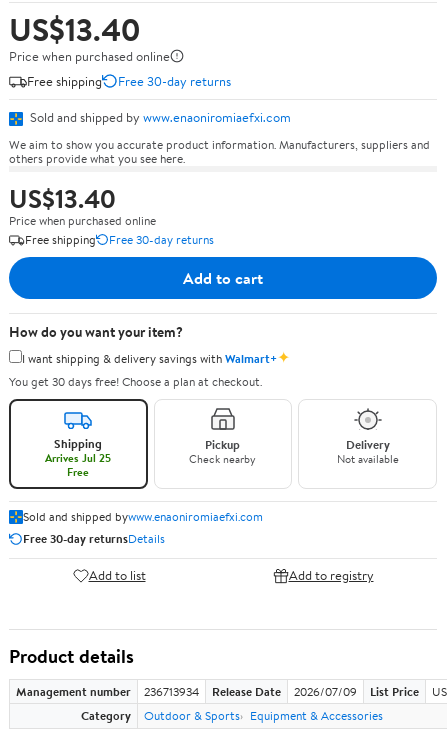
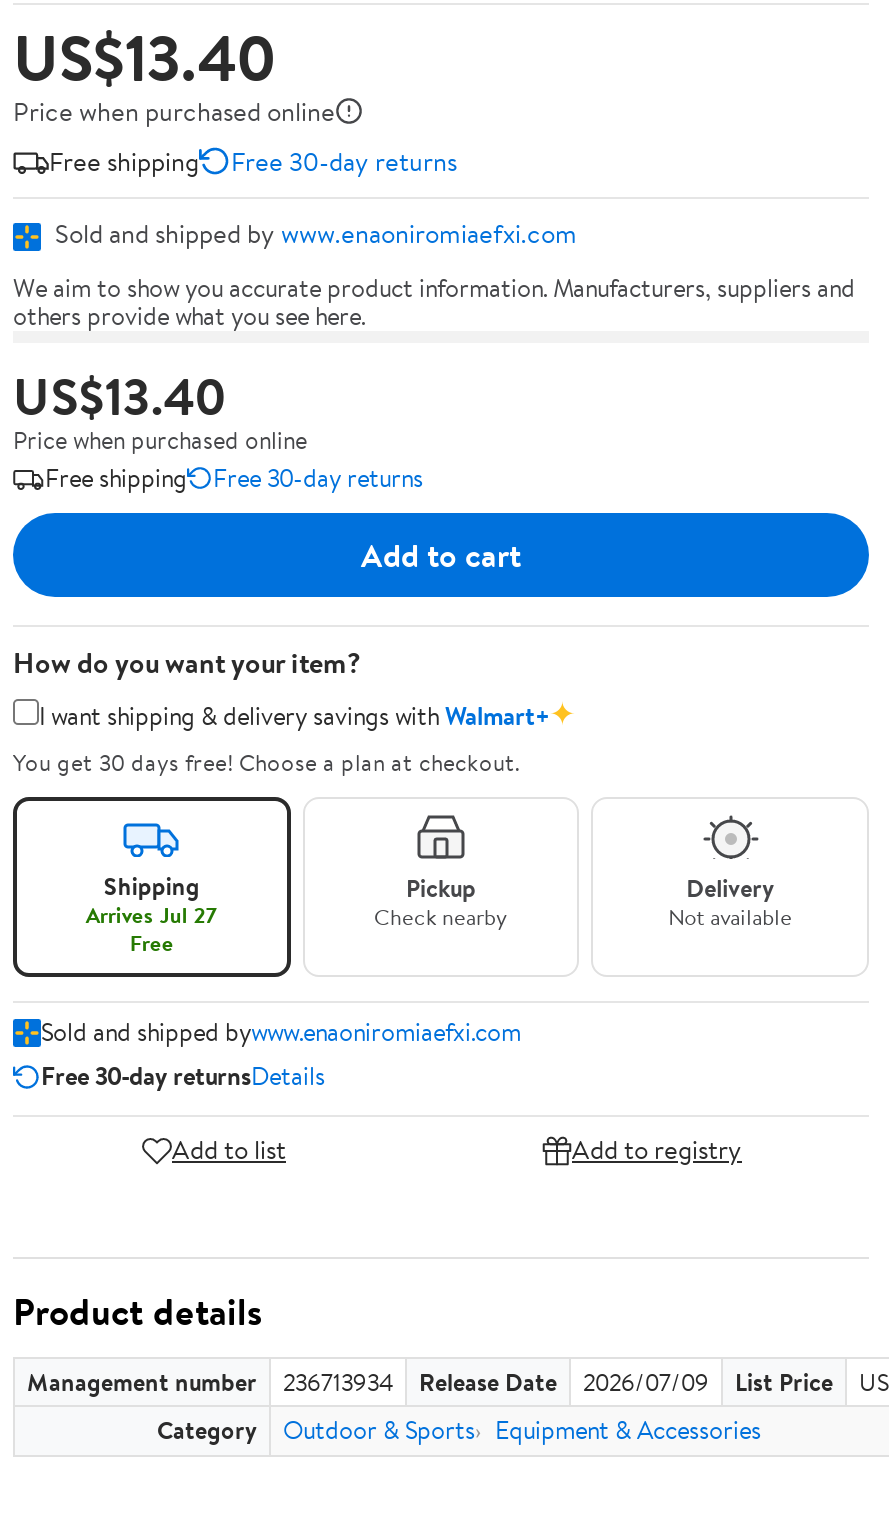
[45,450,111,466] Arrives Jul 25 -> [86,899,218,931] Arrives Jul 27

